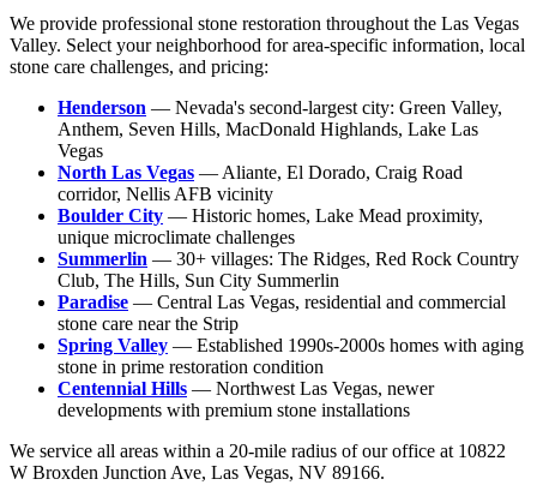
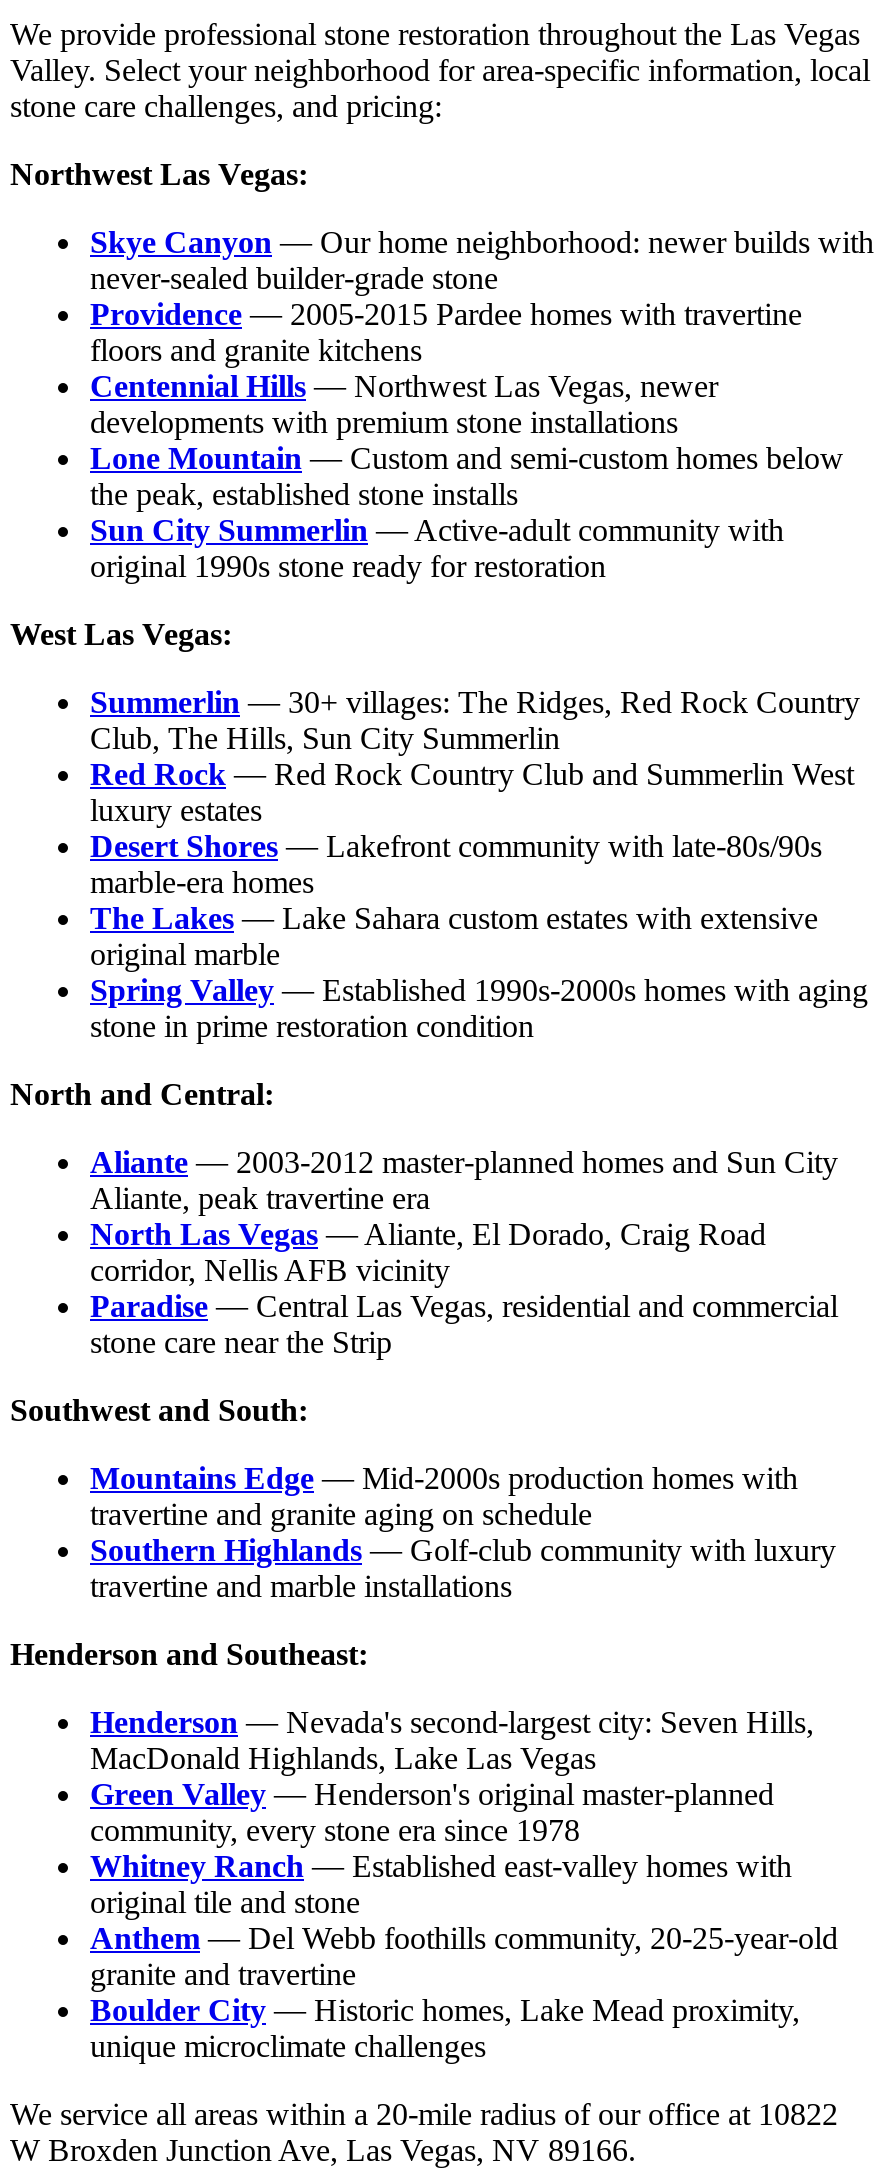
[58,98,502,161] Henderson — Nevada's second-largest city: Green Valley, | Anthem, Seven Hills, MacDonald Highlands, Lake Las | Vegas -> [10,158,874,1216] Northwest Las Vegas: | Skye Canyon — Our home neighborhood: newer builds with | never-sealed builder-grade stone | Providence — 2005-2015 Pardee homes with travertine | floors and granite kitchens | Lone Mountain — Custom and semi-custom homes below | the peak, established stone installs | Sun City Summerlin — Active-adult community with | original 1990s stone ready for restoration | West Las Vegas: | Red Rock — Red Rock Country Club and Summerlin West | luxury estates | Desert Shores — Lakefront community with late-80s/90s | marble-era homes | The Lakes — Lake Sahara custom estates with extensive | original marble | North and Central: | Aliante — 2003-2012 master-planned homes and Sun City | Aliante, peak travertine era
none -> [10,1394,838,1992] Southwest and South: | Mountains Edge — Mid-2000s production homes with | travertine and granite aging on schedule | Southern Highlands — Golf-club community with luxury | travertine and marble installations | Henderson and Southeast: | Henderson — Nevada's second-largest city: Seven Hills, | MacDonald Highlands, Lake Las Vegas | Green Valley — Henderson's original master-planned | community, every stone era since 1978 | Whitney Ranch — Established east-valley homes with | original tile and stone | Anthem — Del Webb foothills community, 20-25-year-old | granite and travertine
moved [58,206,483,248] -> [90,1994,800,2064]: Boulder City — Historic homes, Lake Mead proximity, | unique microclimate challenges
moved [58,249,519,291] -> [90,686,860,756]: Summerlin — 30+ villages: The Ridges, Red Rock Country | Club, The Hills, Sun City Summerlin
moved [58,292,506,334] -> [90,1290,838,1360]: Paradise — Central Las Vegas, residential and commercial | stone care near the Strip
moved [58,335,524,421] -> [90,370,868,1044]: Spring Valley — Established 1990s-2000s homes with aging | stone in prime restoration condition | Centennial Hills — Northwest Las Vegas, newer | developments with premium stone installations

